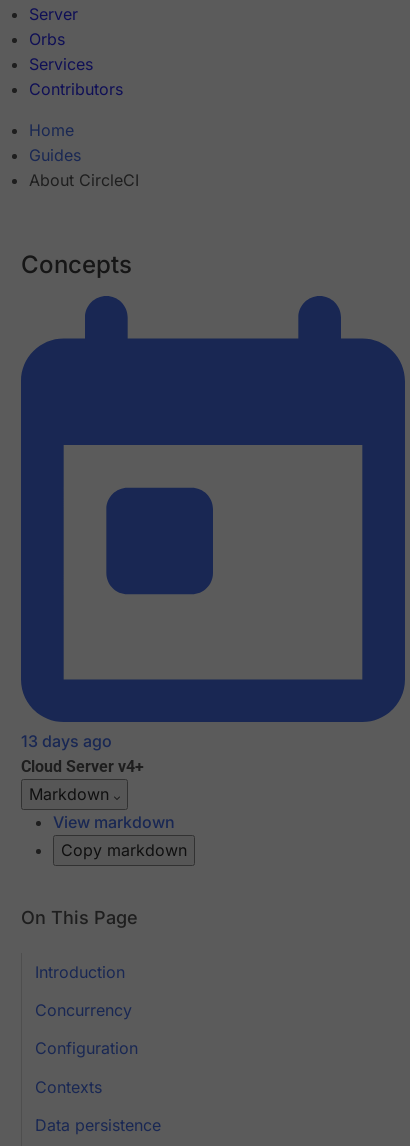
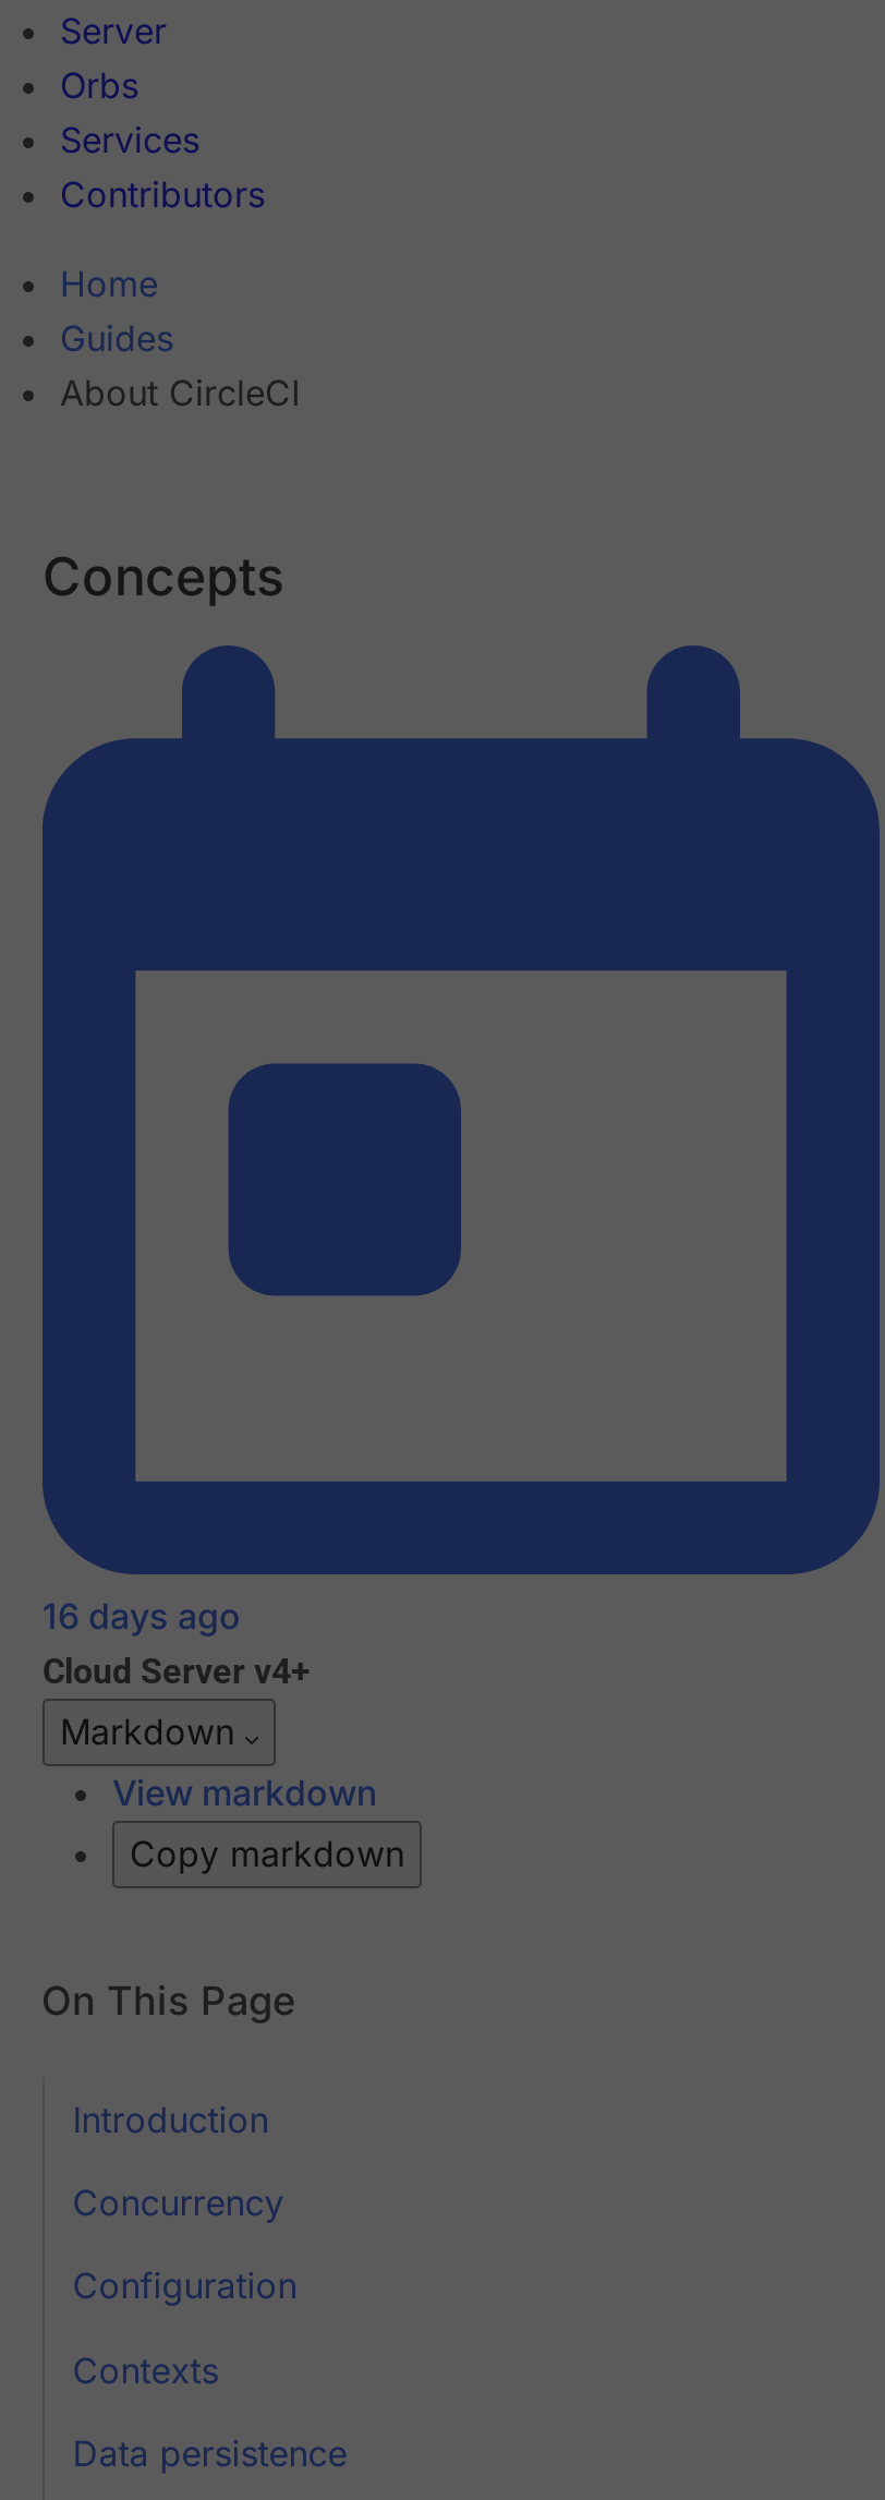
[21,731,112,751] 13 days ago -> [43,1595,241,1639] 16 days ago

